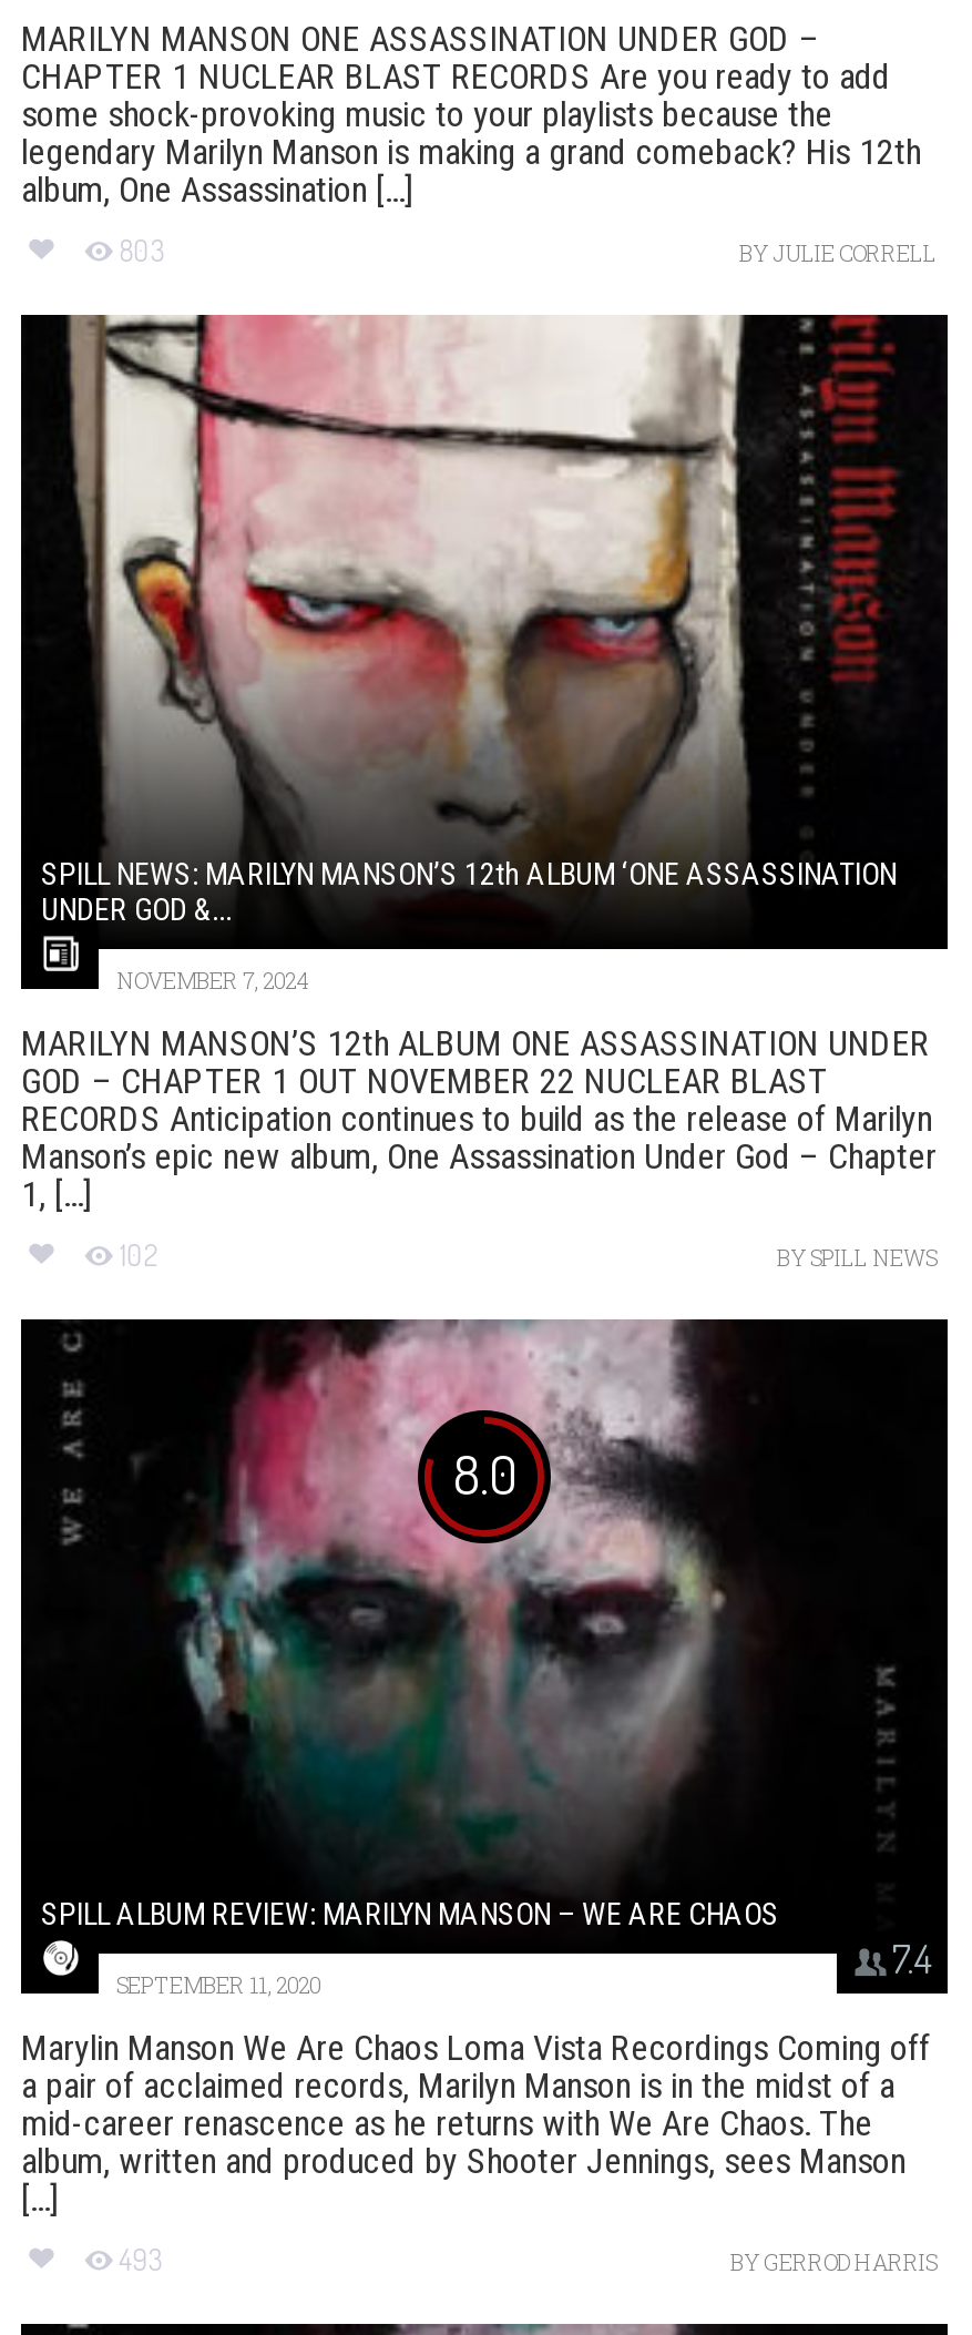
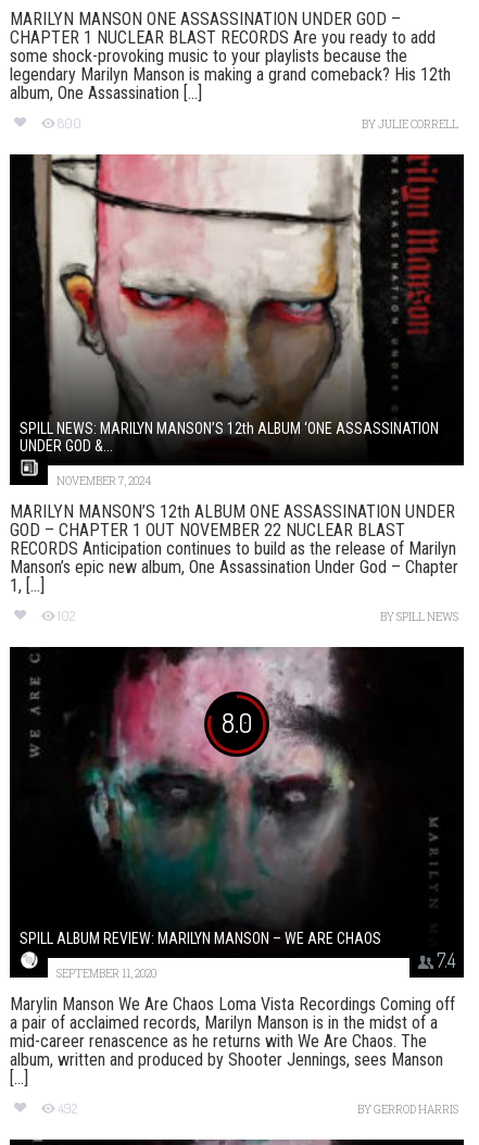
[119,232,164,267] 803 -> [58,114,82,131] 800
[119,2241,162,2277] 493 -> [58,1099,78,1116] 492

